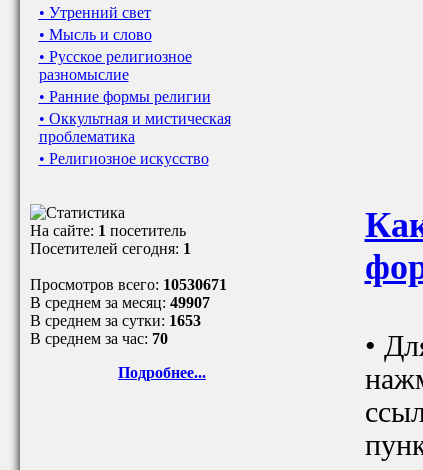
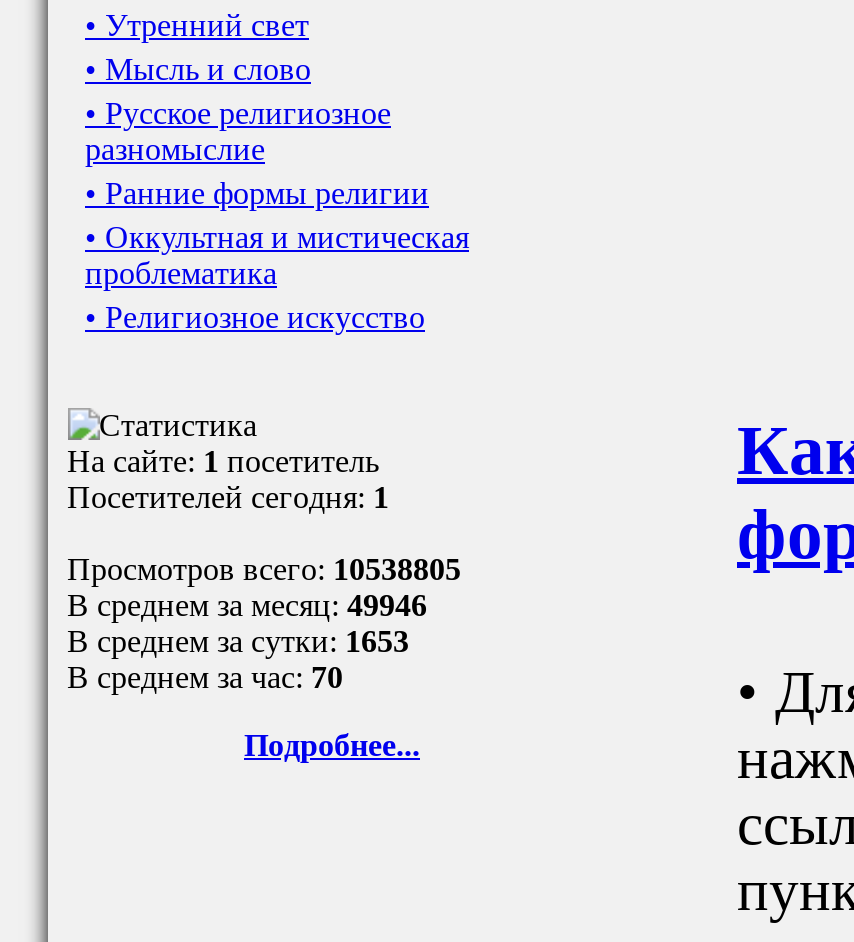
[29,276,226,293] Просмотров всего: 10530671 -> [67,552,461,586] Просмотров всего: 10538805
[29,294,209,311] В среднем за месяц: 49907 -> [67,588,427,622] В среднем за месяц: 49946

